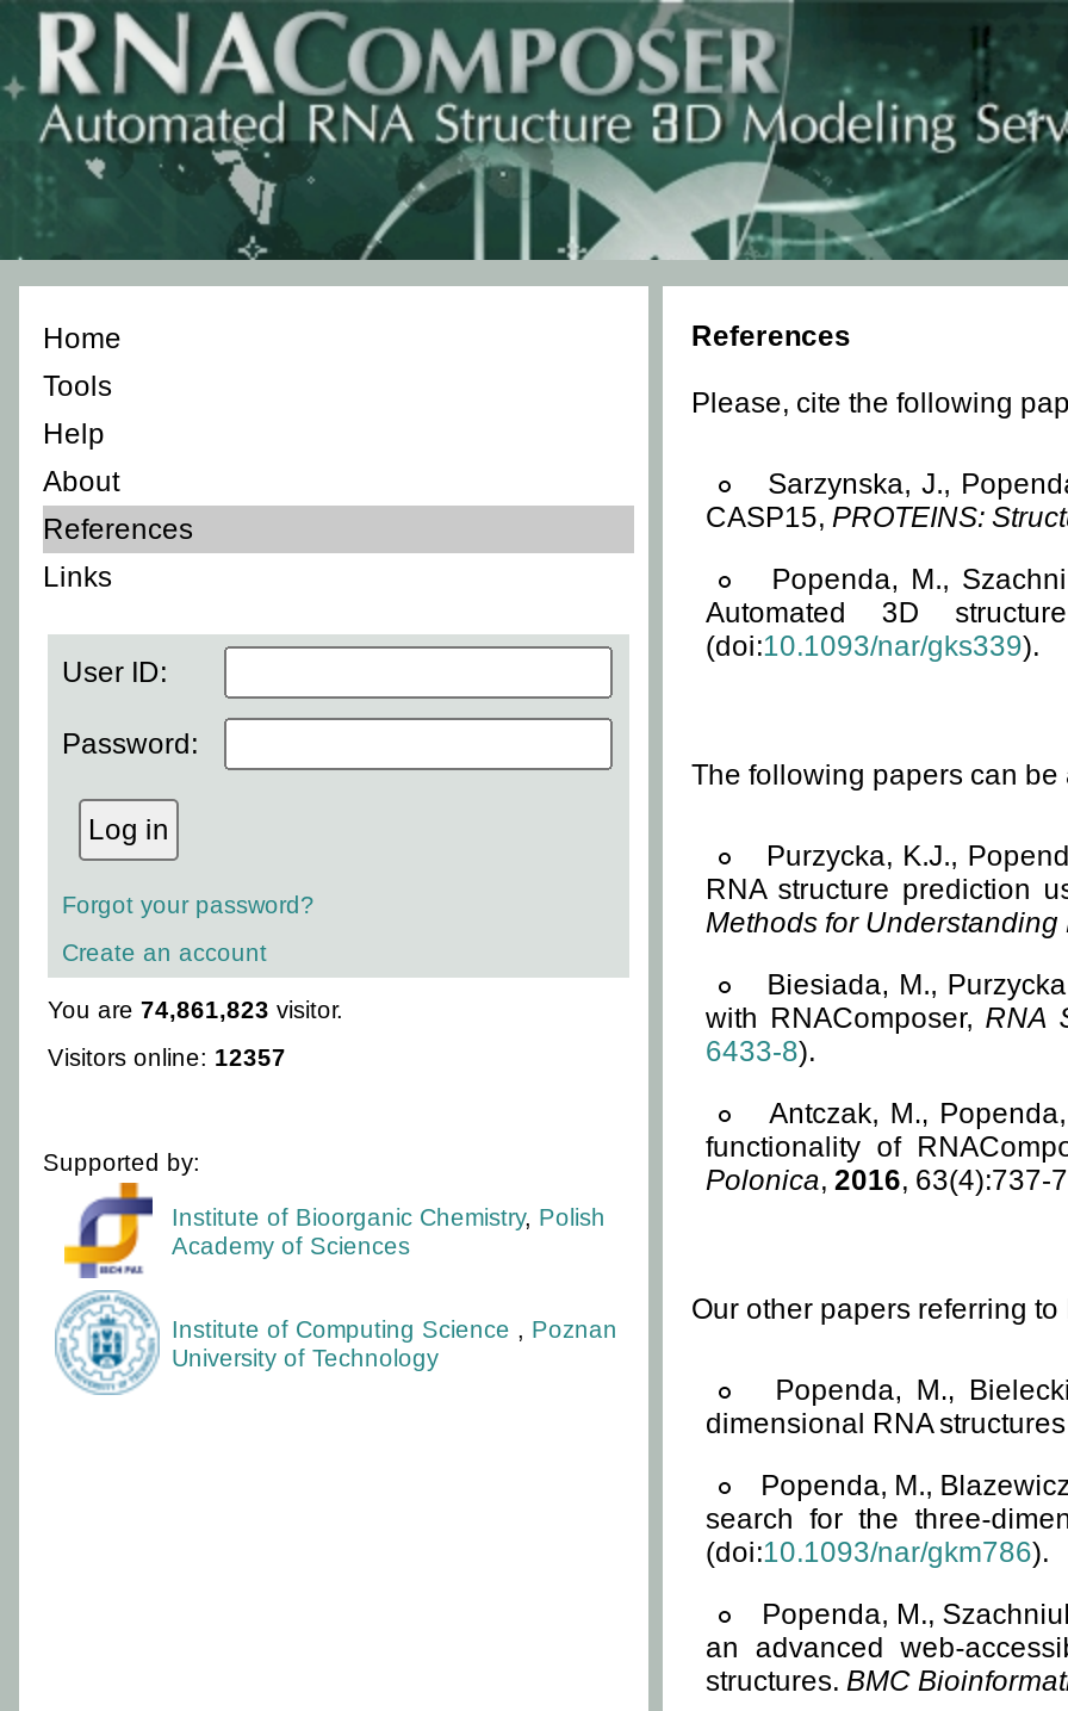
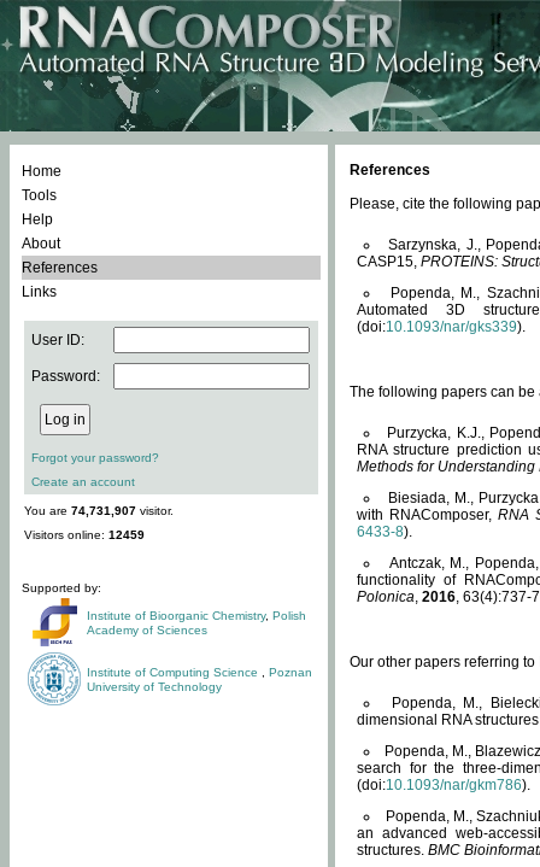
[48,997,343,1023] You are 74,861,823 visitor. -> [24,504,174,517] You are 74,731,907 visitor.
[48,1044,286,1071] Visitors online: 12357 -> [24,528,145,541] Visitors online: 12459

